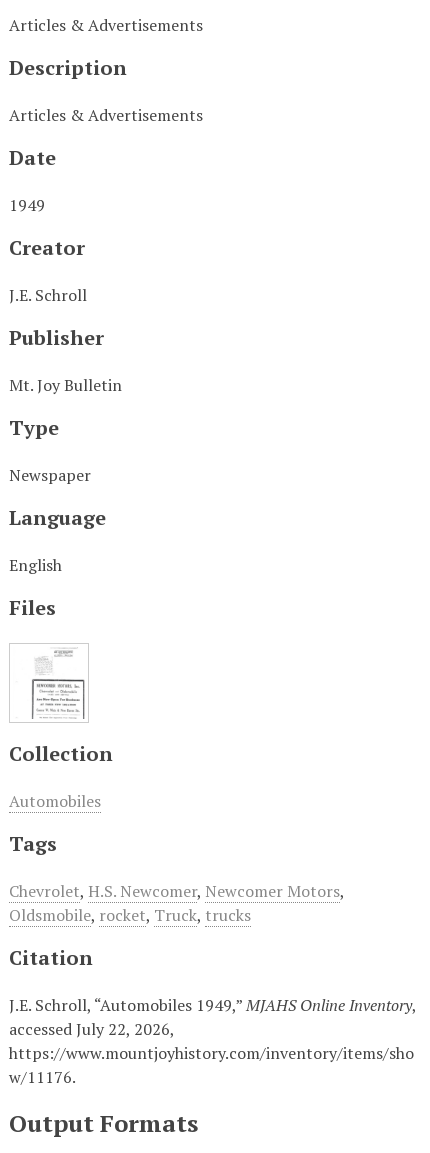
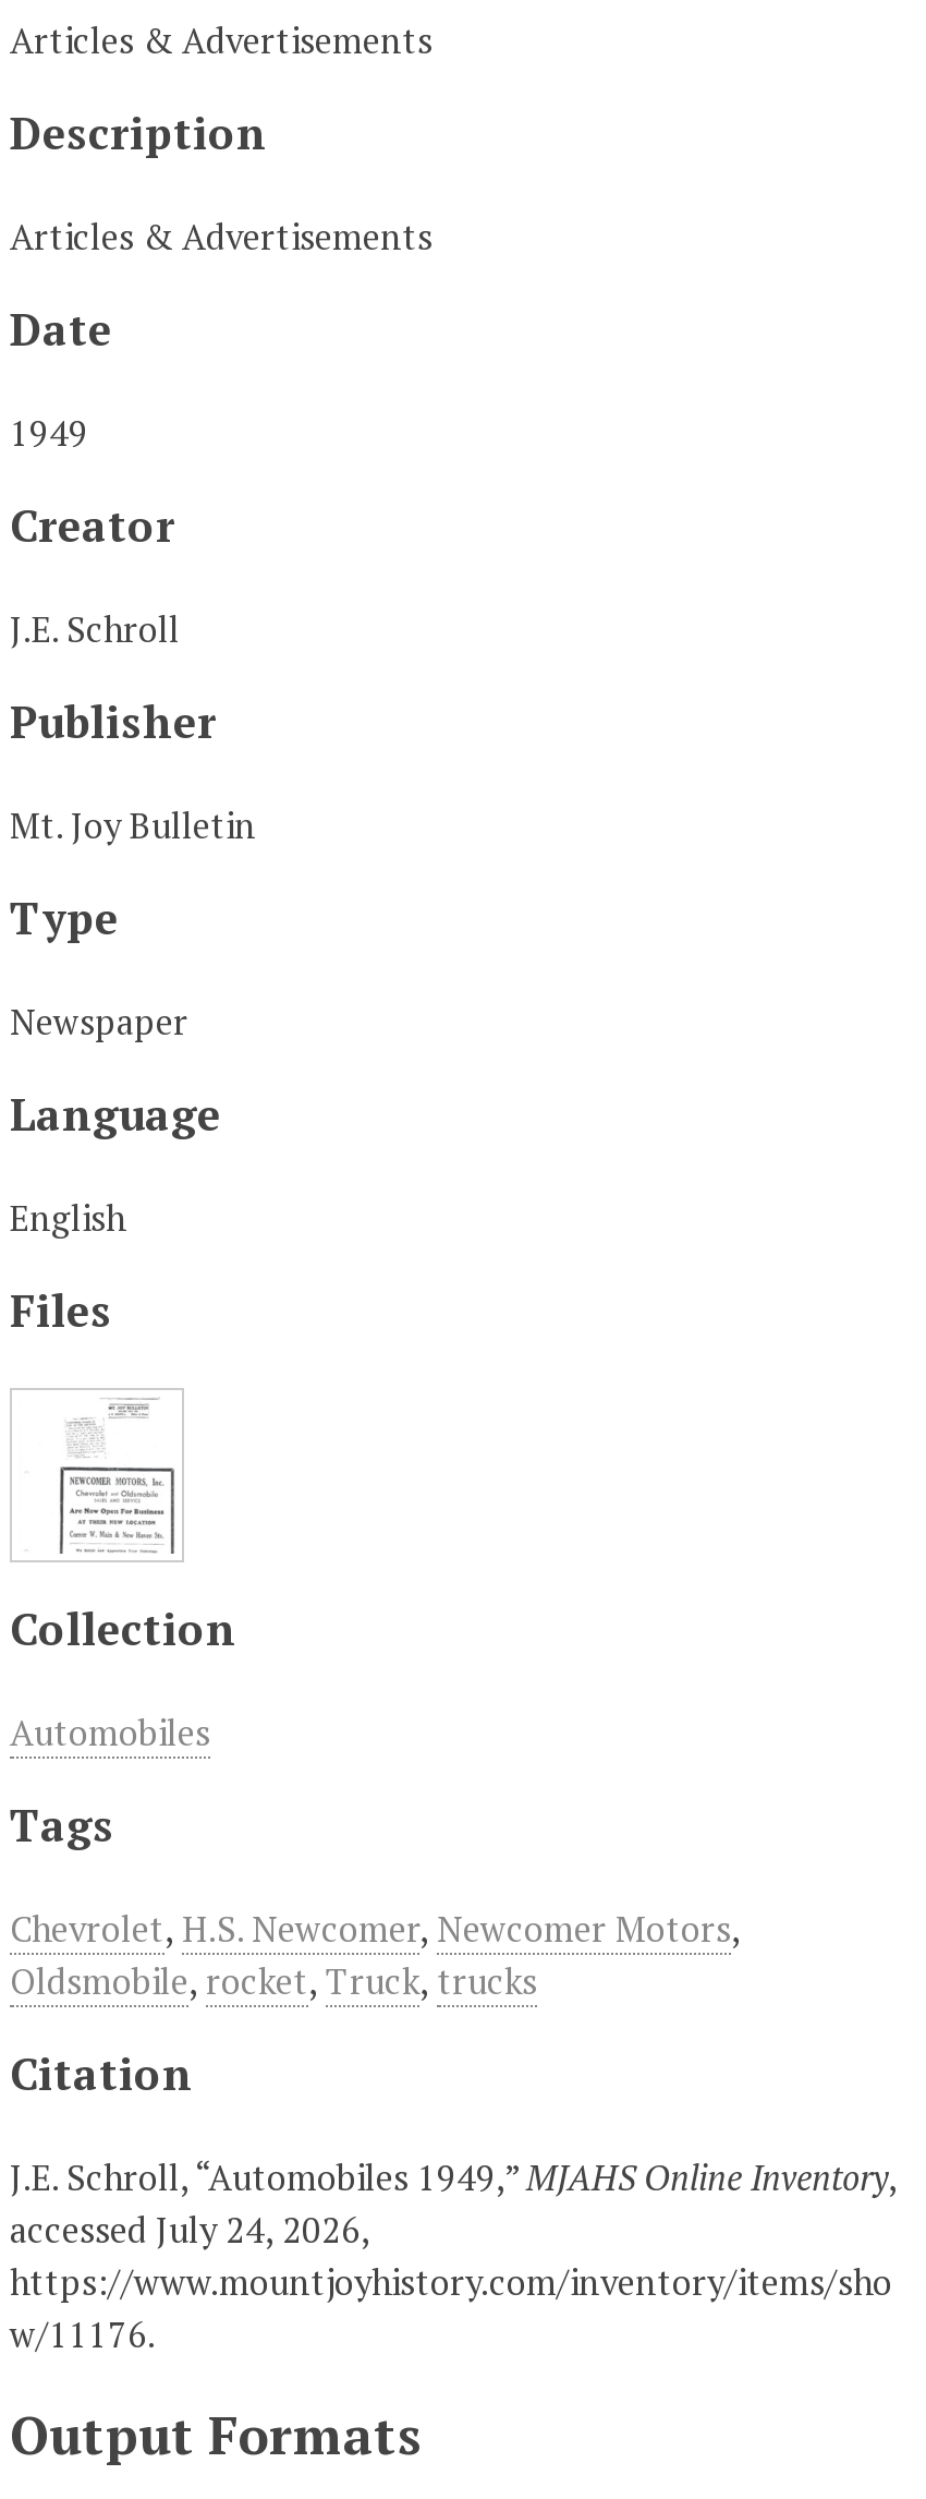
[9,1018,174,1040] accessed July 22, 2026, -> [10,2206,369,2254] accessed July 24, 2026,

